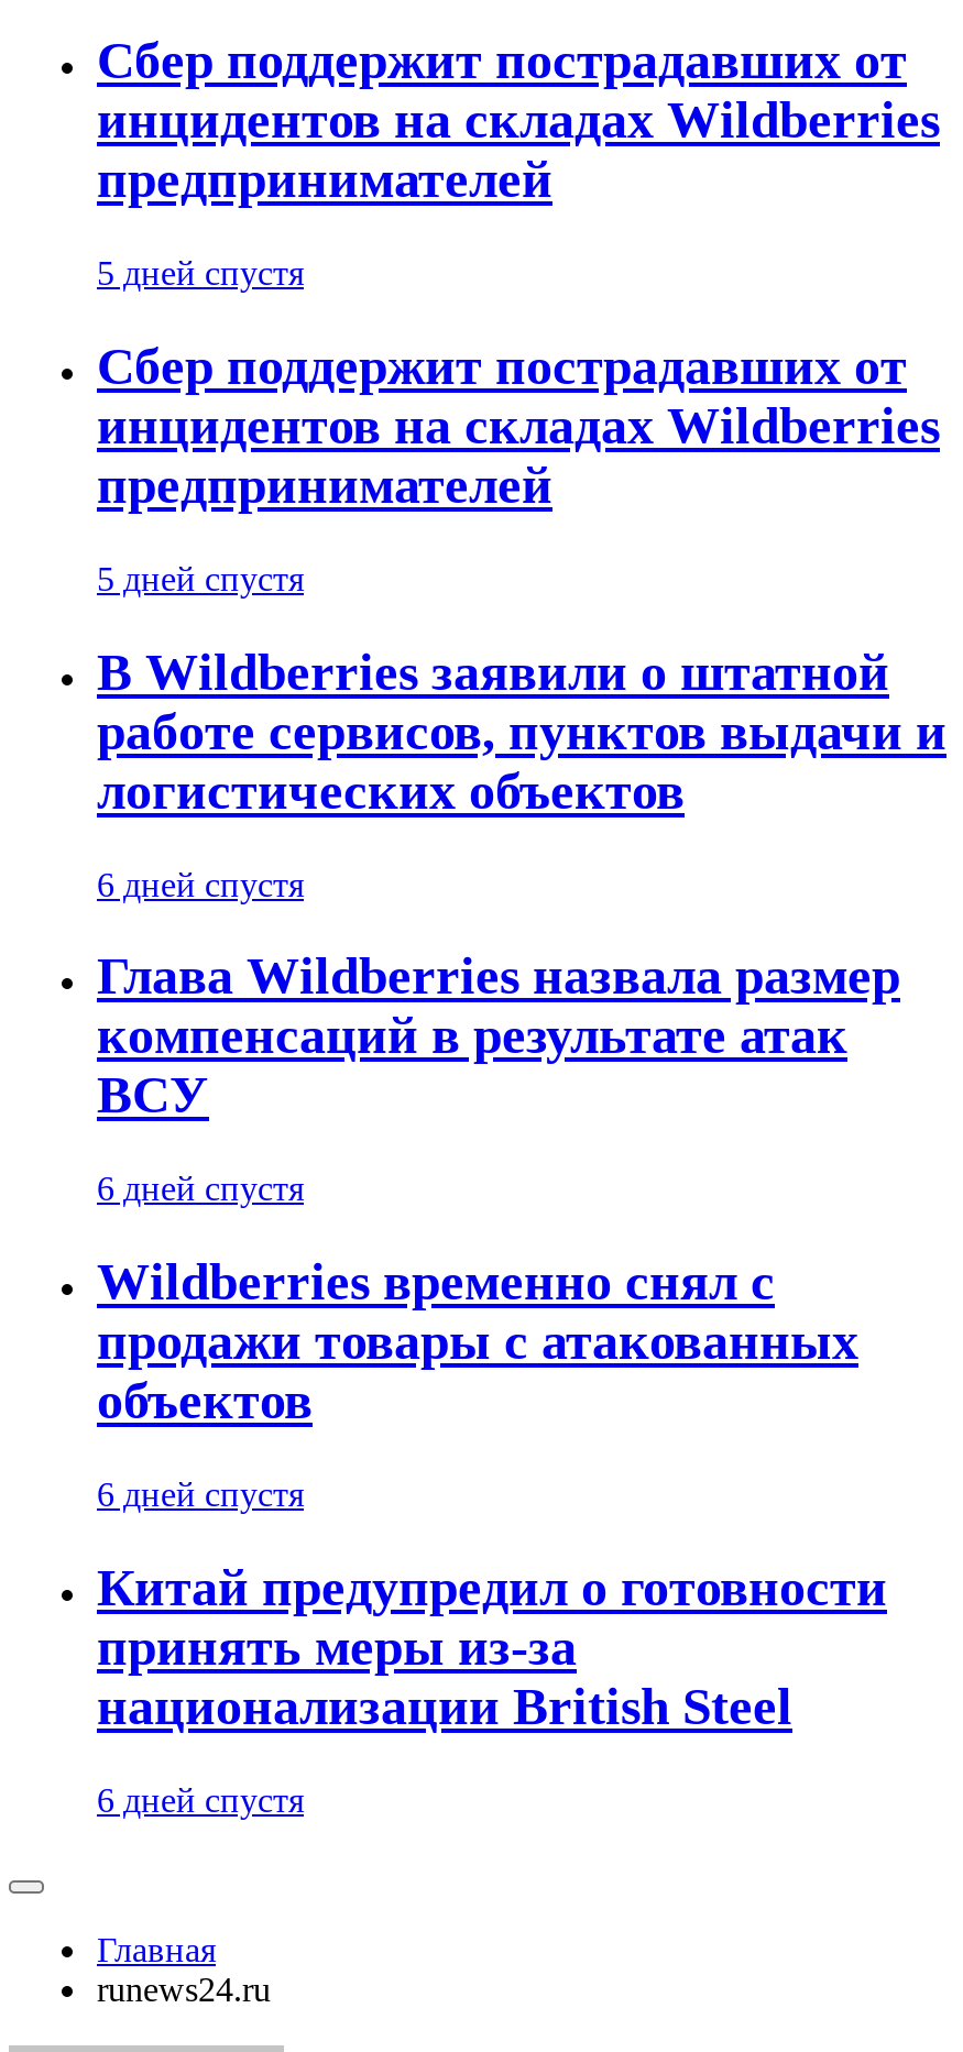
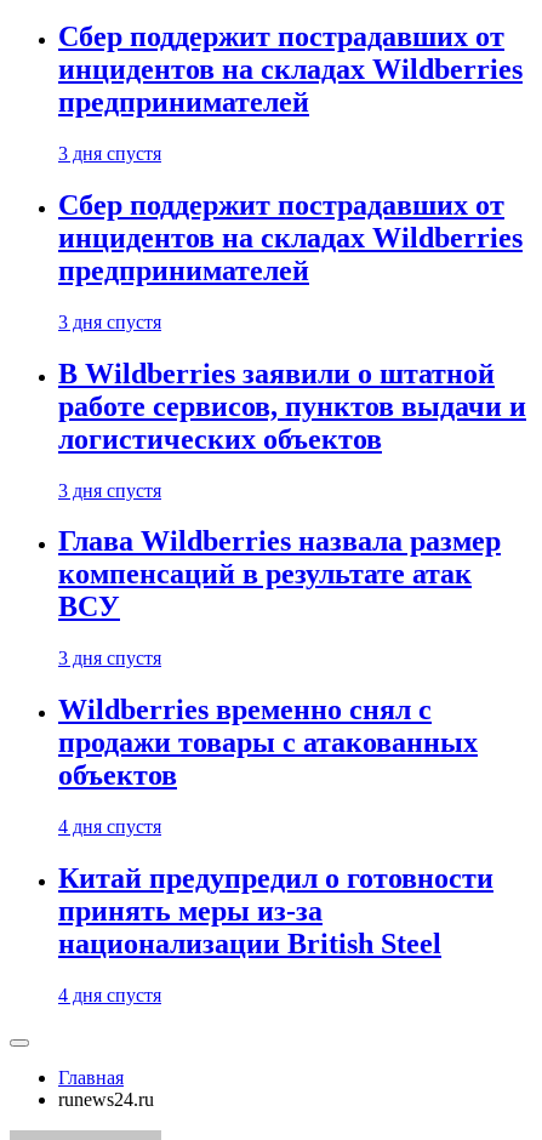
[97,254,304,291] 5 дней спустя -> [58,143,161,164] 3 дня спустя
[97,560,304,597] 5 дней спустя -> [58,311,161,332] 3 дня спустя
[97,865,304,902] 6 дней спустя -> [58,480,161,500] 3 дня спустя
[97,1170,304,1208] 6 дней спустя -> [58,648,161,669] 3 дня спустя
[97,1476,304,1513] 6 дней спустя -> [58,816,161,837] 4 дня спустя
[97,1781,304,1819] 6 дней спустя -> [58,985,161,1005] 4 дня спустя

